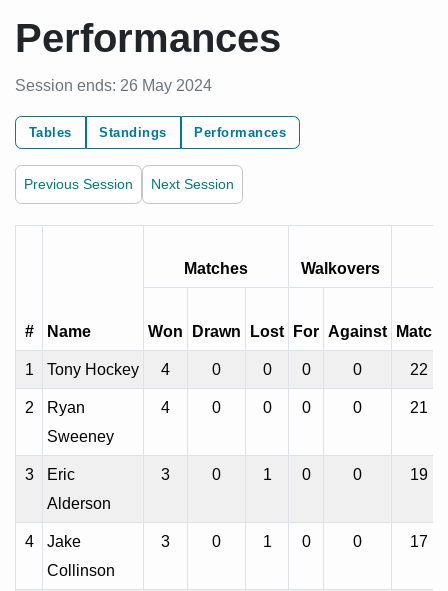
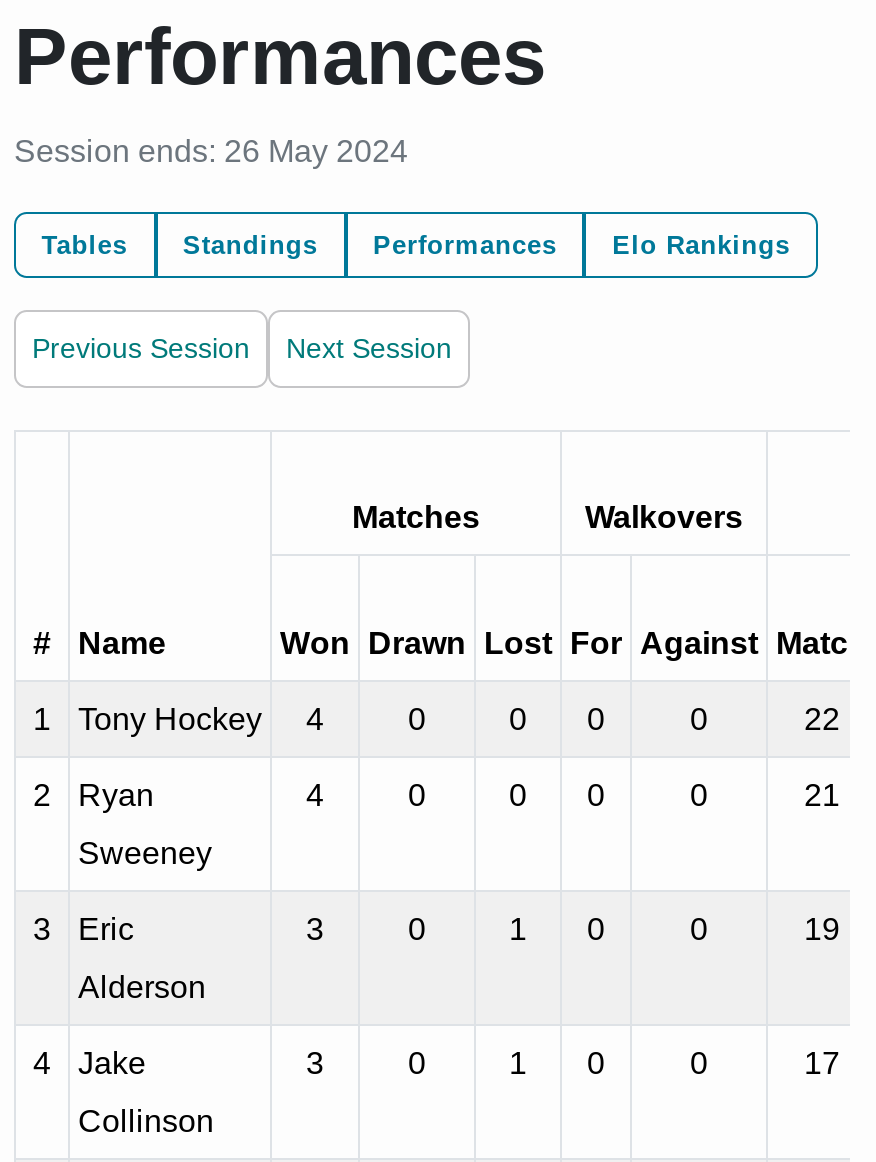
none -> [612,230,790,260] Elo Rankings

